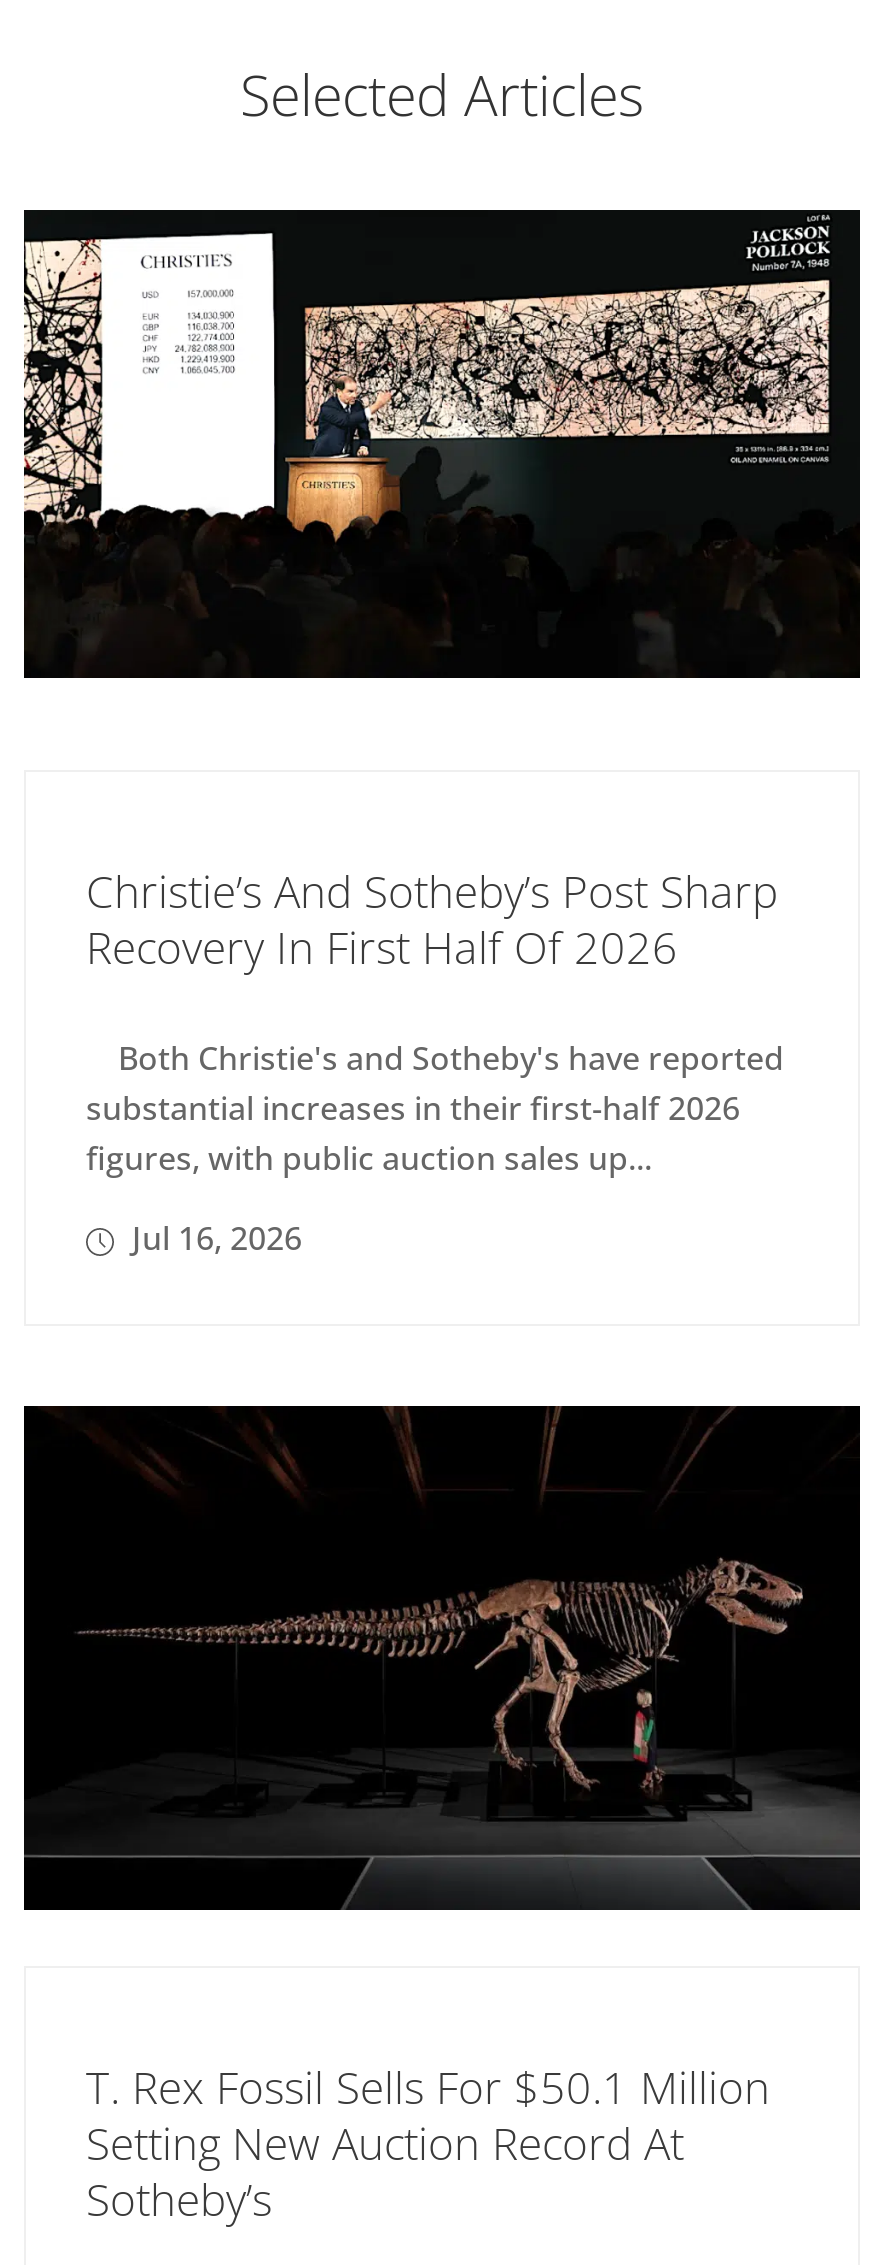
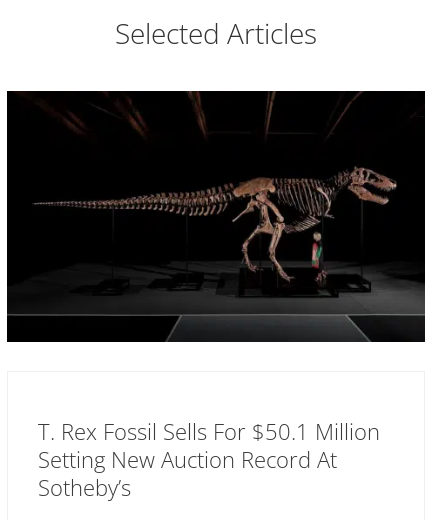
[22,212,860,680] [image] -> none
[86,861,784,1261] Christie’s And Sotheby’s Post Sharp | Recovery In First Half Of 2026 | Both Christie's and Sotheby's have reported | substantial increases in their first-half 2026 | figures, with public auction sales up... | Jul 16, 2026 -> none

